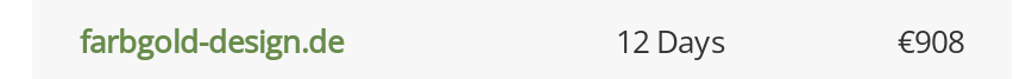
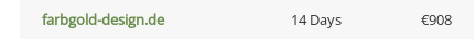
[616,20,725,62] 12 Days -> [290,10,341,29] 14 Days

